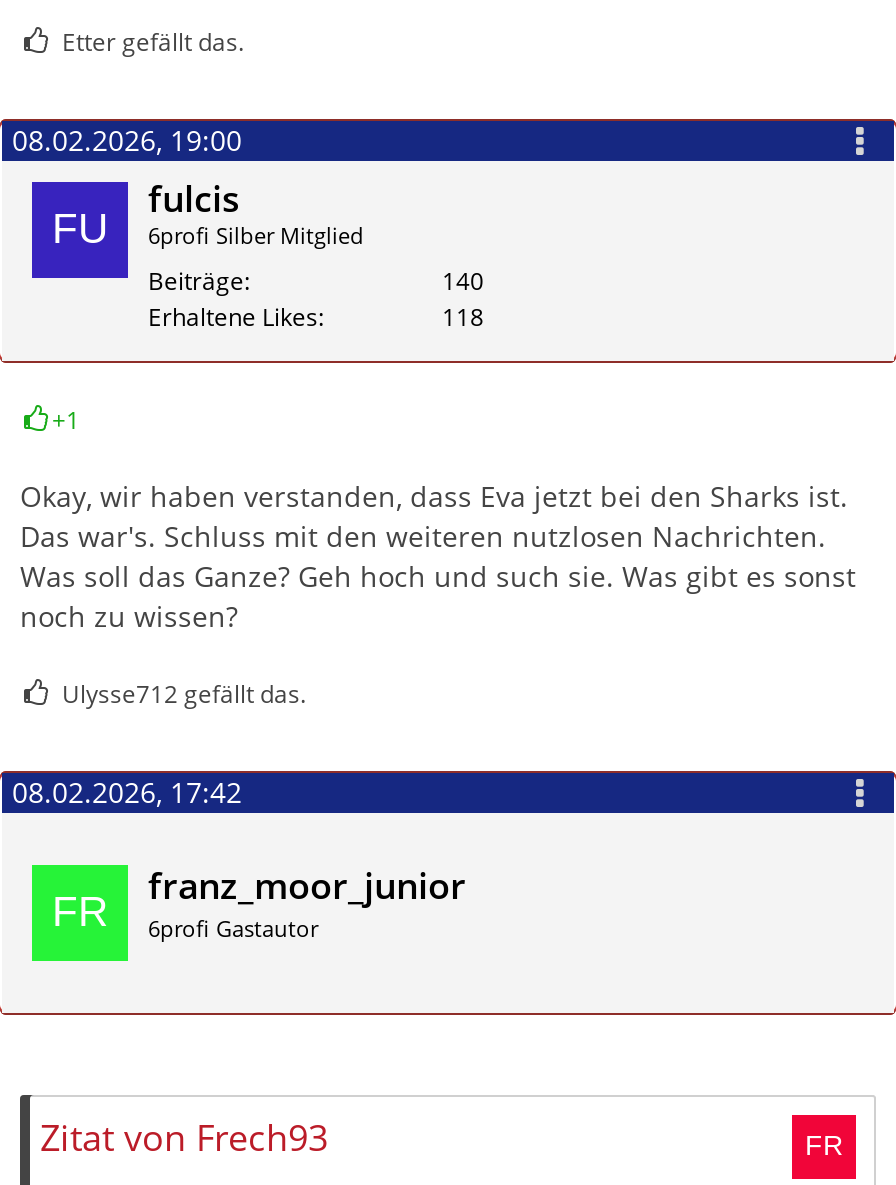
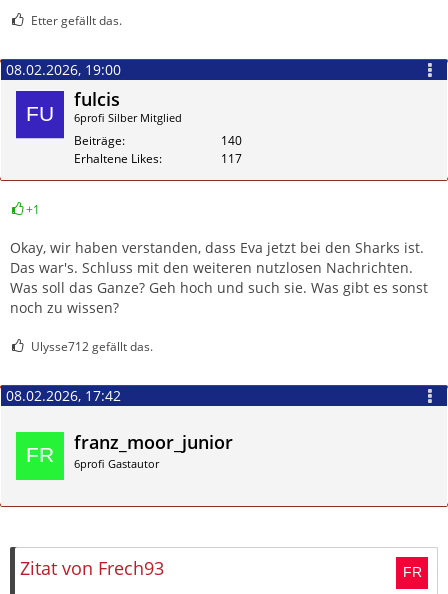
[442,299,484,333] 118 -> [221,149,242,166] 117

